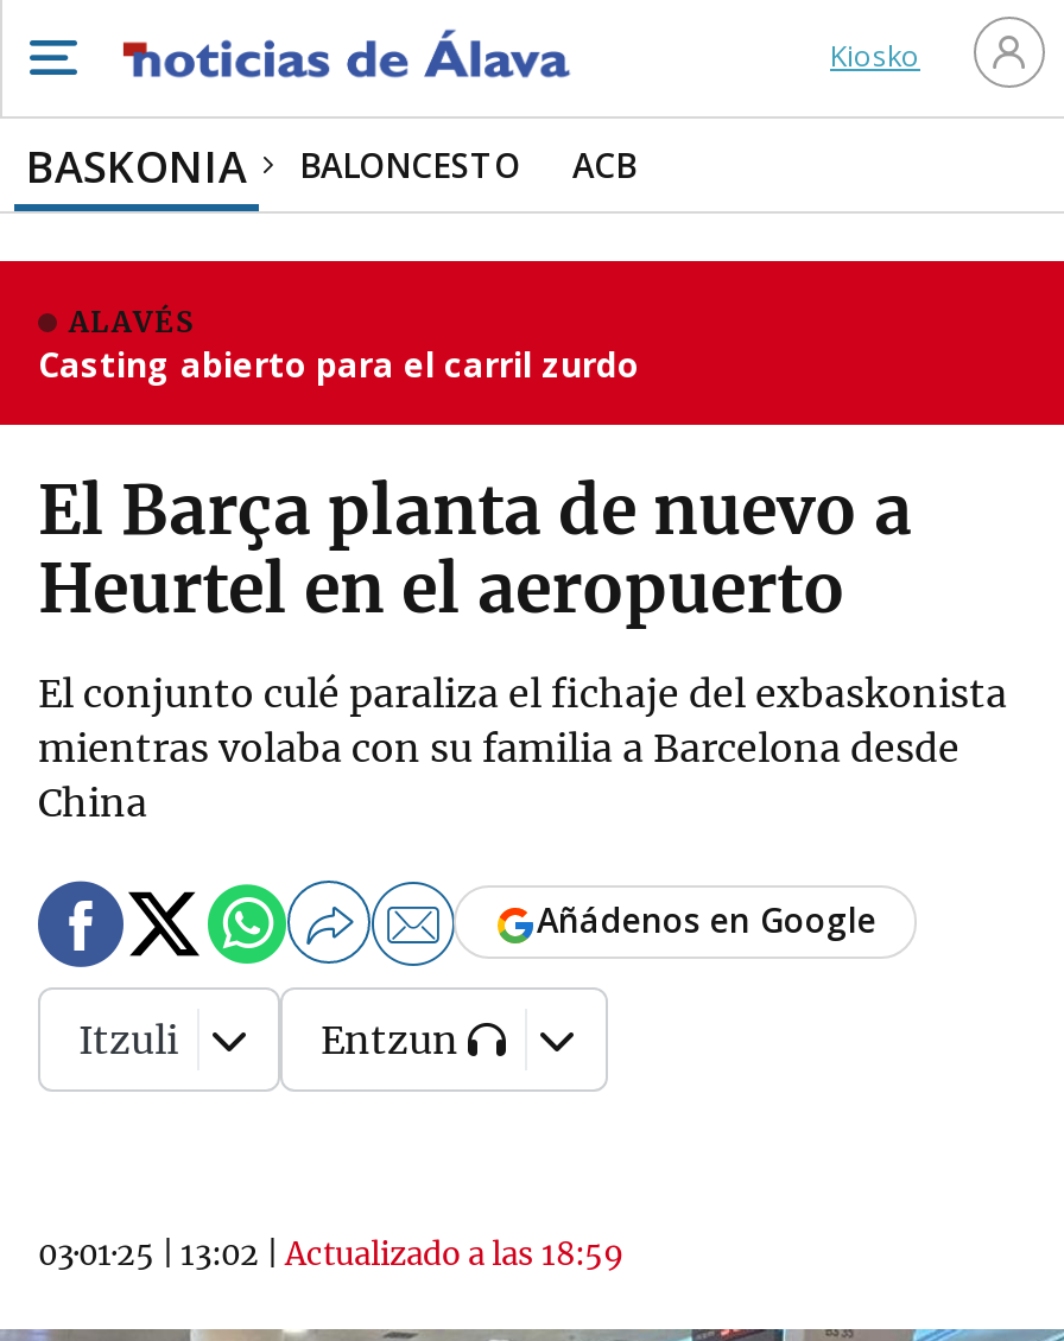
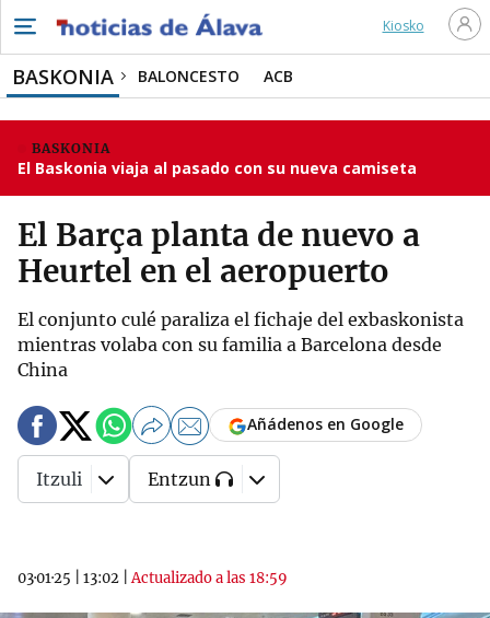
[38,304,639,387] ALAVÉS | Casting abierto para el carril zurdo -> [17,140,417,178] BASKONIA | El Baskonia viaja al pasado con su nueva camiseta

